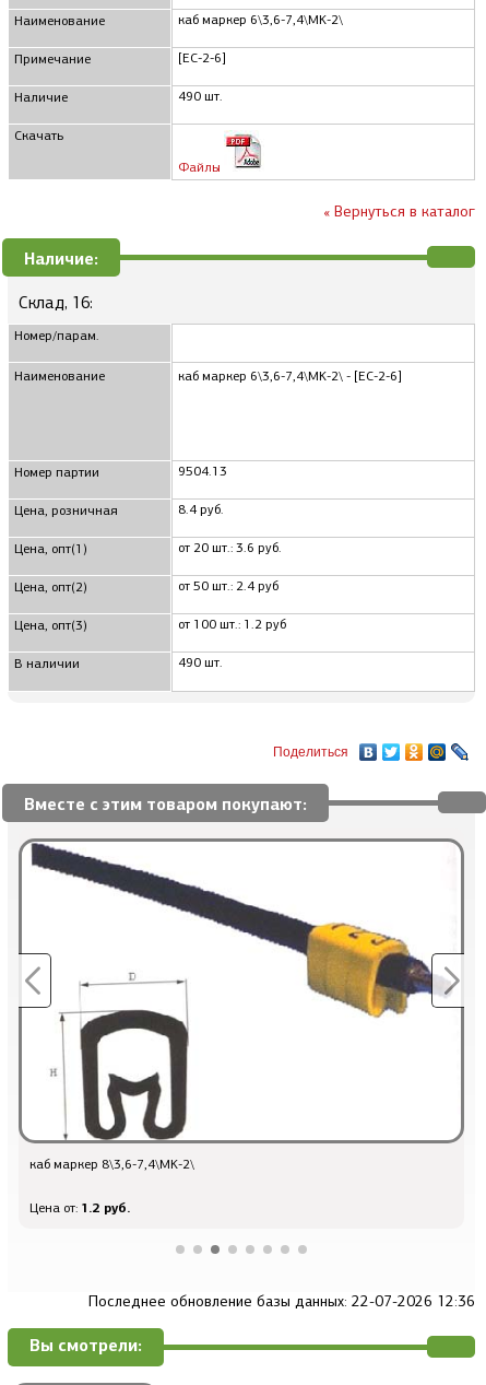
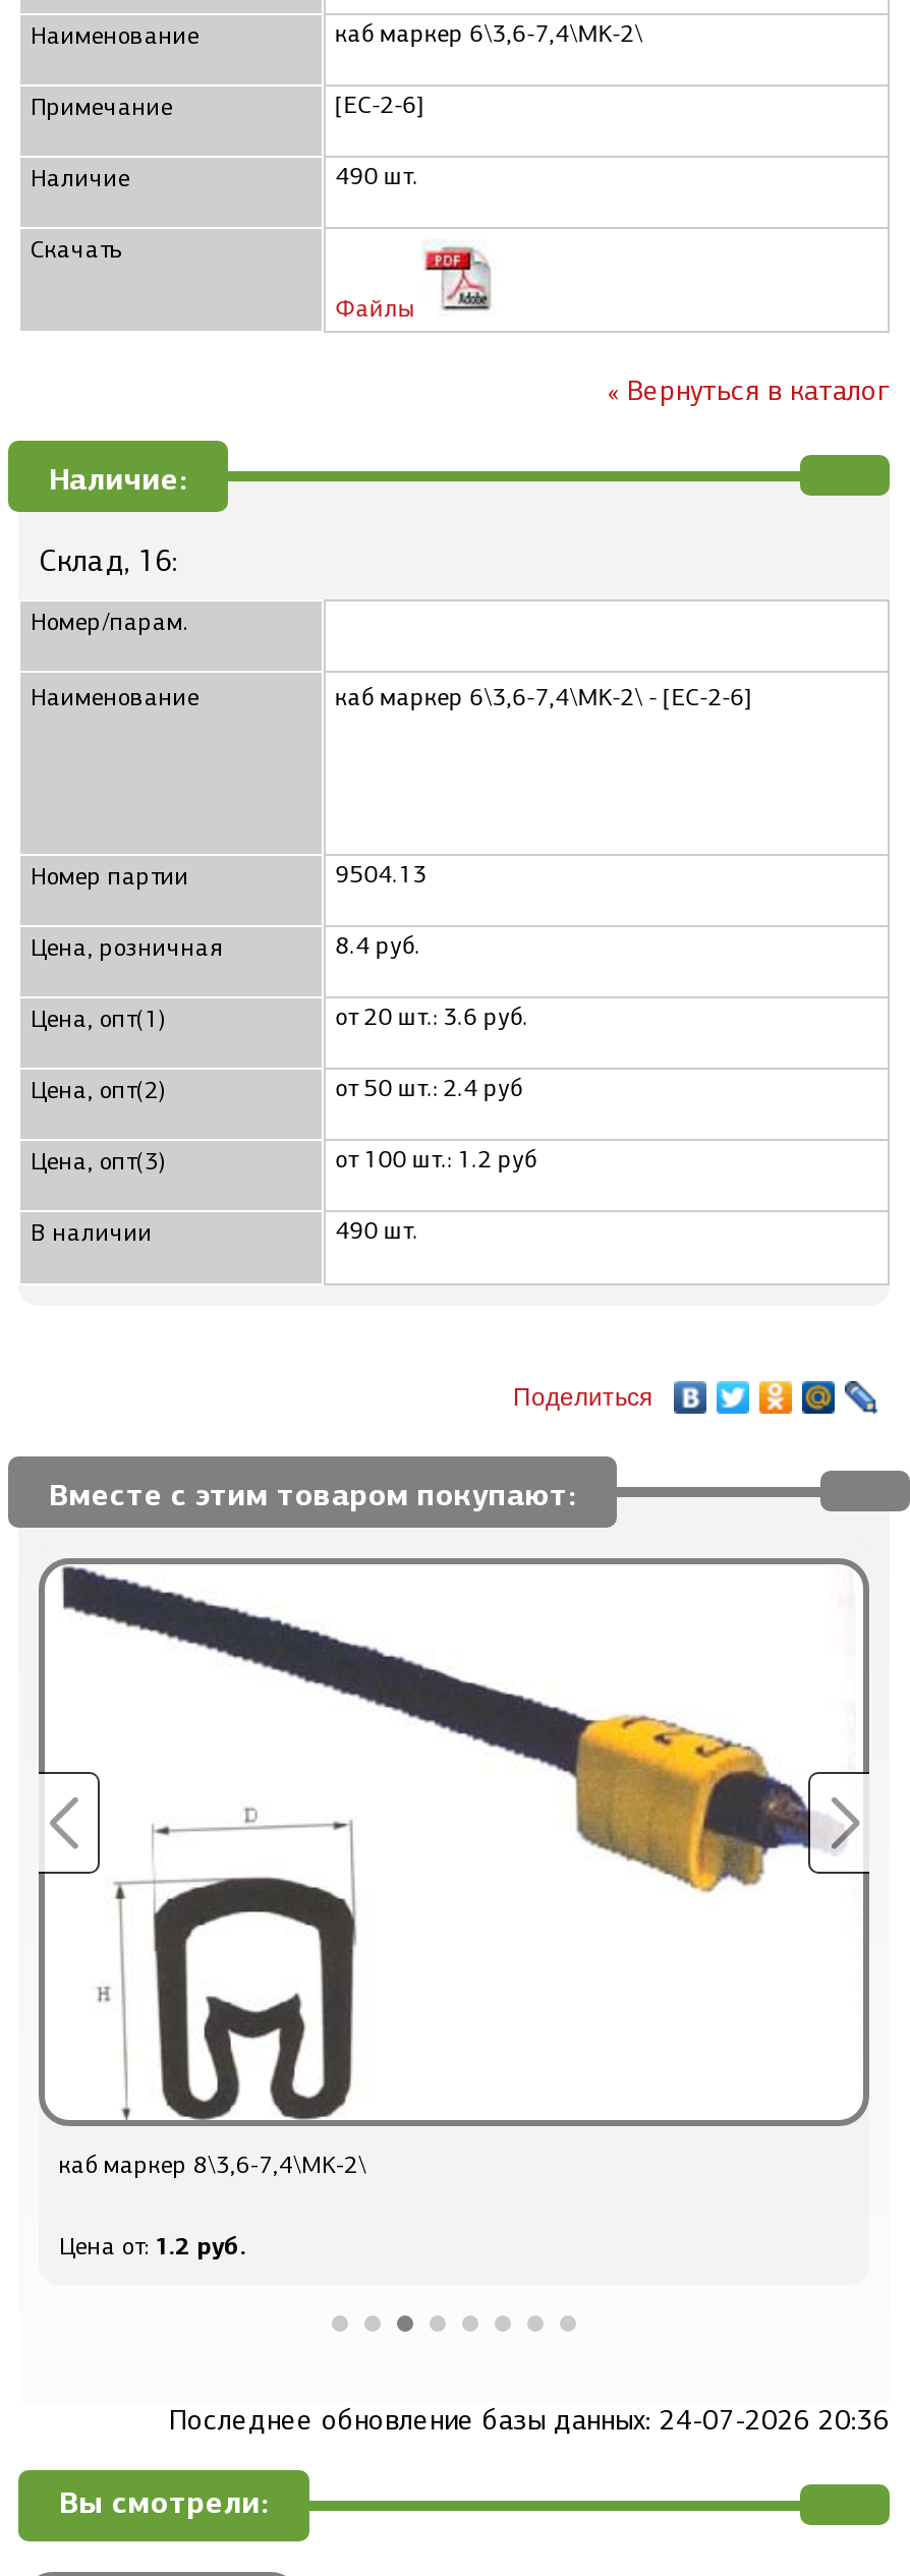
[88,1292,475,1311] Последнее обновление базы данных: 22-07-2026 12:36 -> [169,2404,890,2438] Последнее обновление базы данных: 24-07-2026 20:36

